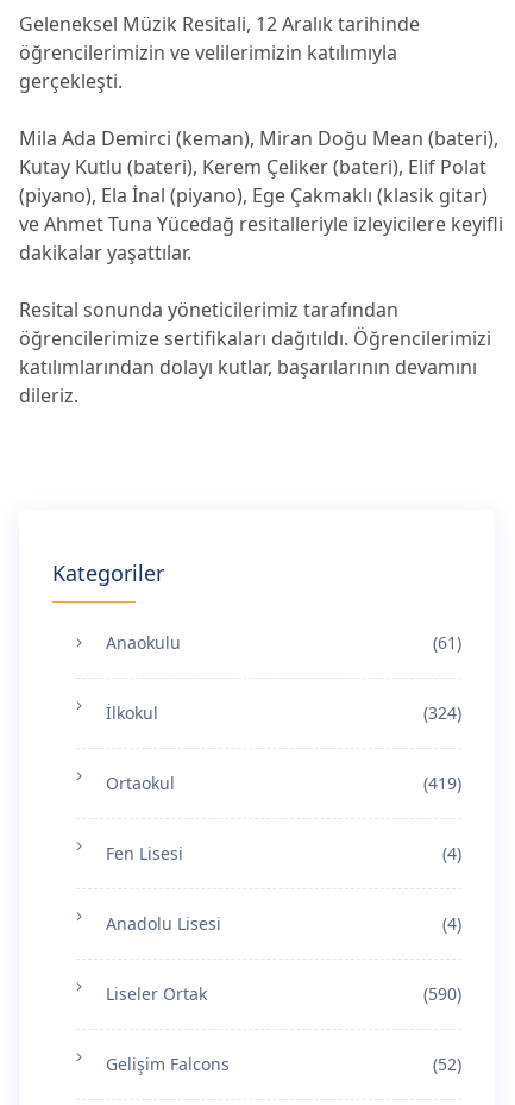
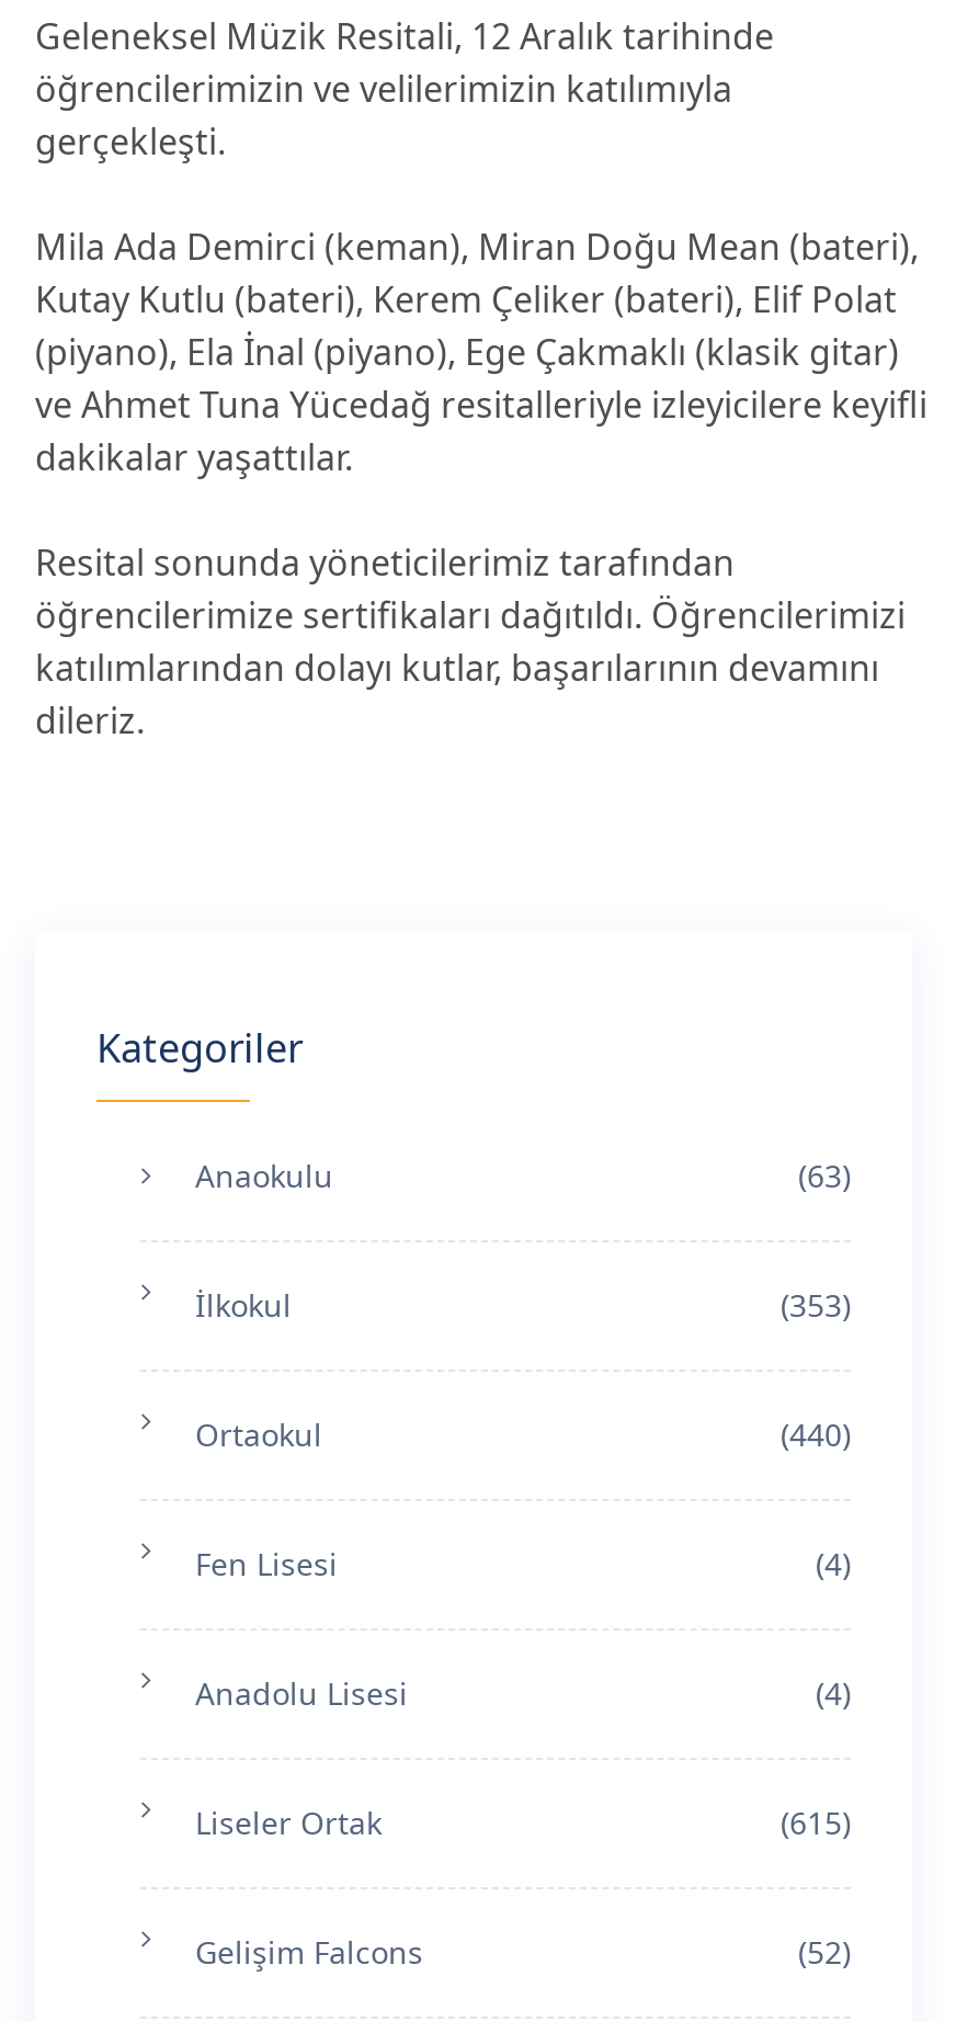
[433,630,461,653] (61) -> [798,1154,851,1195] (63)
[423,701,461,723] (324) -> [781,1283,851,1325] (353)
[423,771,461,794] (419) -> [781,1412,851,1454] (440)
[423,982,461,1004] (590) -> [781,1801,851,1842] (615)

